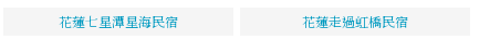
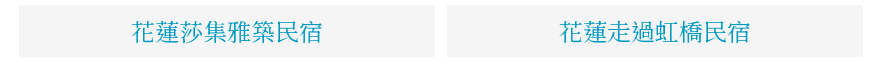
[59,12,178,30] 花蓮七星潭星海民宿 -> [131,13,323,47] 花蓮莎集雅築民宿

